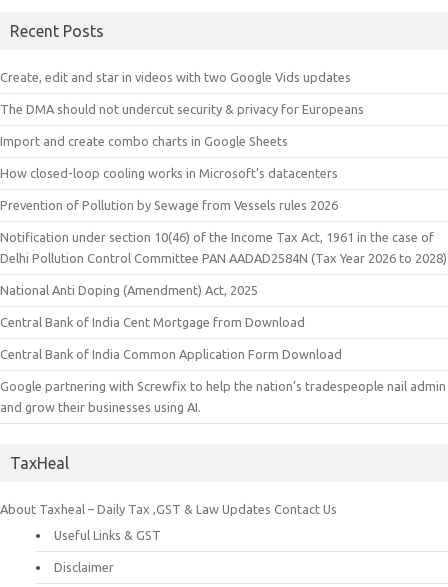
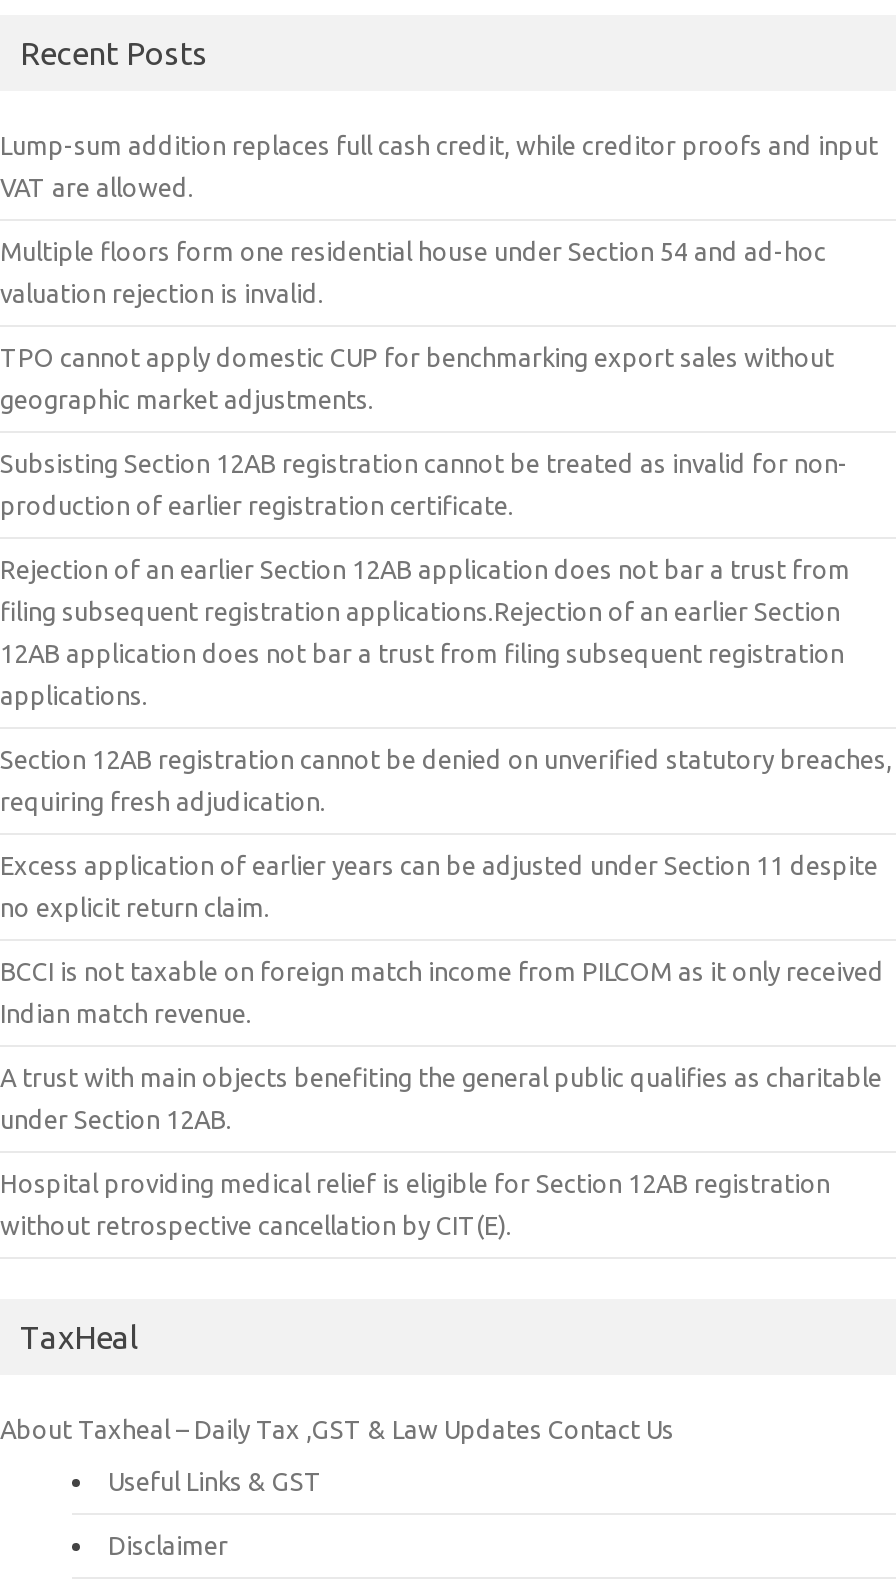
[0,70,447,414] Create, edit and star in videos with two Google Vids updates | The DMA should not undercut security & privacy for Europeans | Import and create combo charts in Google Sheets | How closed-loop cooling works in Microsoft’s datacenters | Prevention of Pollution by Sewage from Vessels rules 2026 | Notification under section 10(46) of the Income Tax Act, 1961 in the case of | Delhi Pollution Control Committee PAN AADAD2584N (Tax Year 2026 to 2028) | National Anti Doping (Amendment) Act, 2025 | Central Bank of India Cent Mortgage from Download | Central Bank of India Common Application Form Download | Google partnering with Screwfix to help the nation’s tradespeople nail admin | and grow their businesses using AI. -> [0,131,892,1239] Lump-sum addition replaces full cash credit, while creditor proofs and input | VAT are allowed. | Multiple floors form one residential house under Section 54 and ad-hoc | valuation rejection is invalid. | TPO cannot apply domestic CUP for benchmarking export sales without | geographic market adjustments. | Subsisting Section 12AB registration cannot be treated as invalid for non- | production of earlier registration certificate. | Rejection of an earlier Section 12AB application does not bar a trust from | filing subsequent registration applications.Rejection of an earlier Section | 12AB application does not bar a trust from filing subsequent registration | applications. | Section 12AB registration cannot be denied on unverified statutory breaches, | requiring fresh adjudication. | Excess application of earlier years can be adjusted under Section 11 despite | no explicit return claim. | BCCI is not taxable on foreign match income from PILCOM as it only received | Indian match revenue. | A trust with main objects benefiting the general public qualifies as charitable | under Section 12AB. | Hospital providing medical relief is eligible for Section 12AB registration | without retrospective cancellation by CIT(E).

